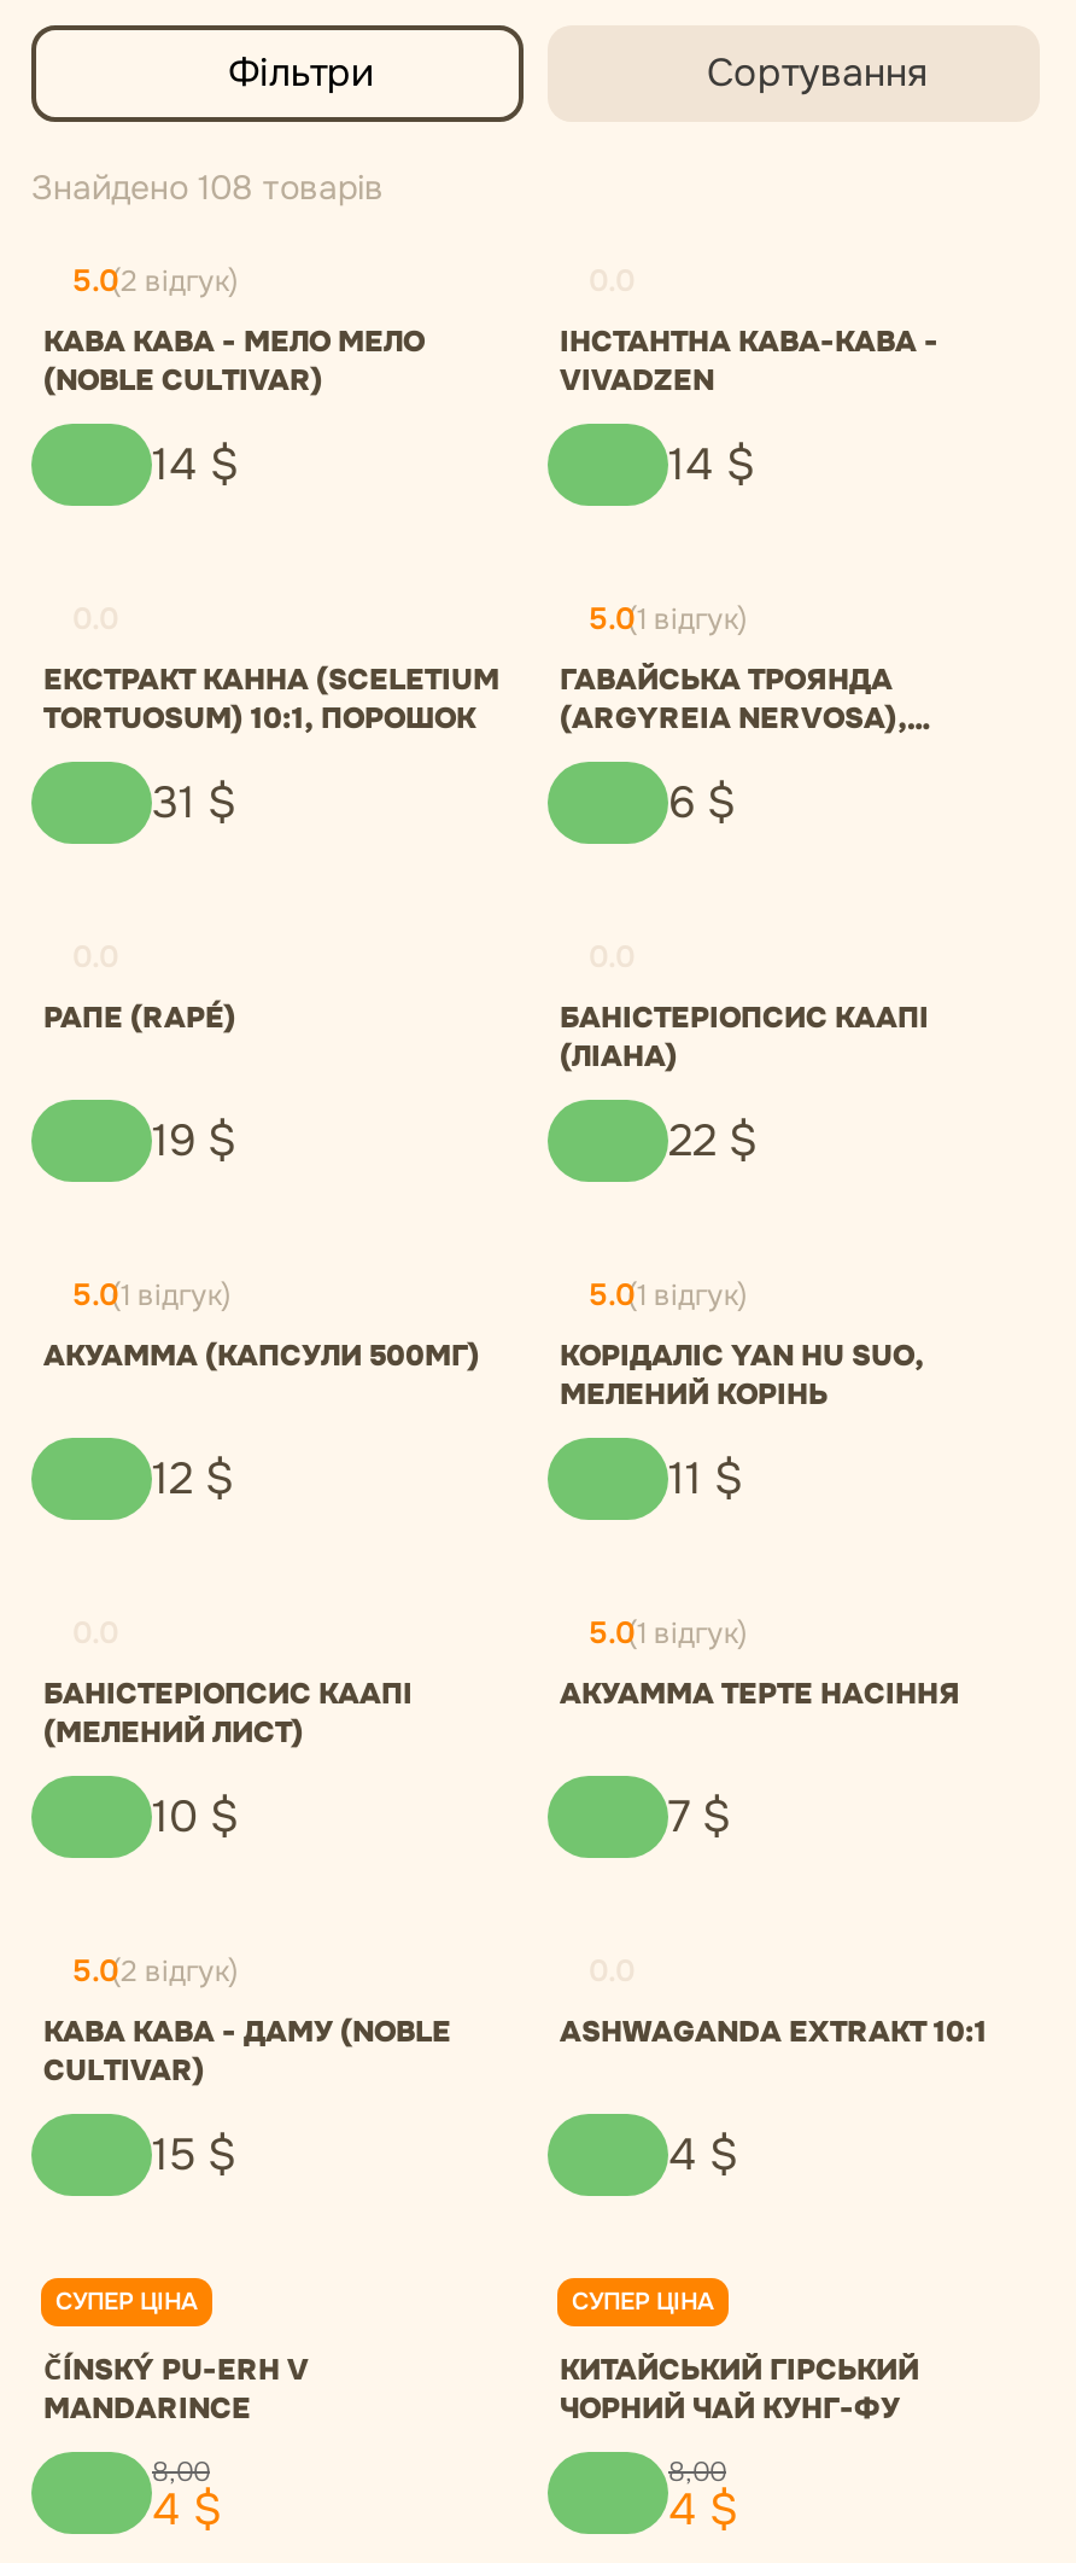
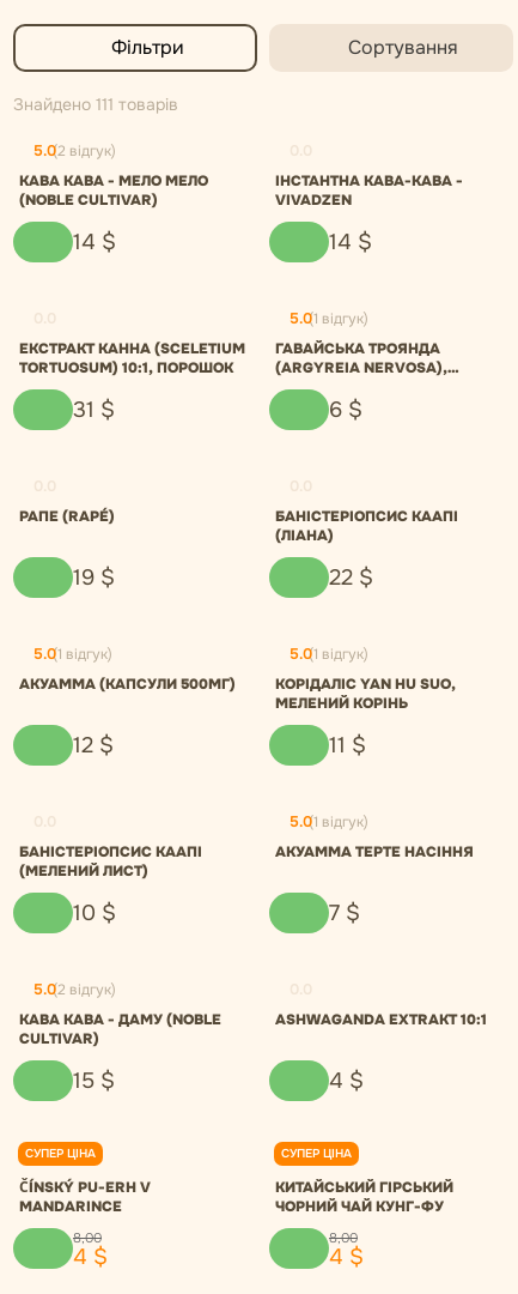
[31,166,384,210] Знайдено 108 товарів -> [13,94,178,115] Знайдено 111 товарів

